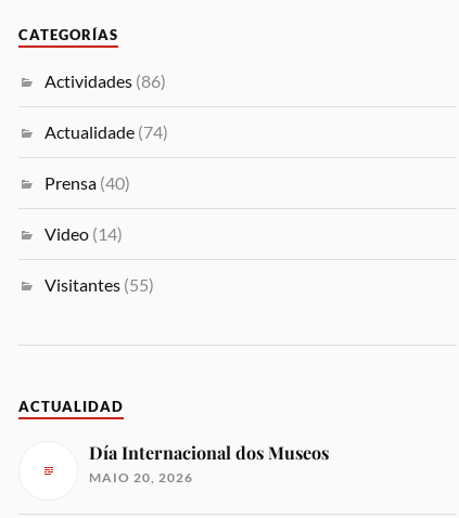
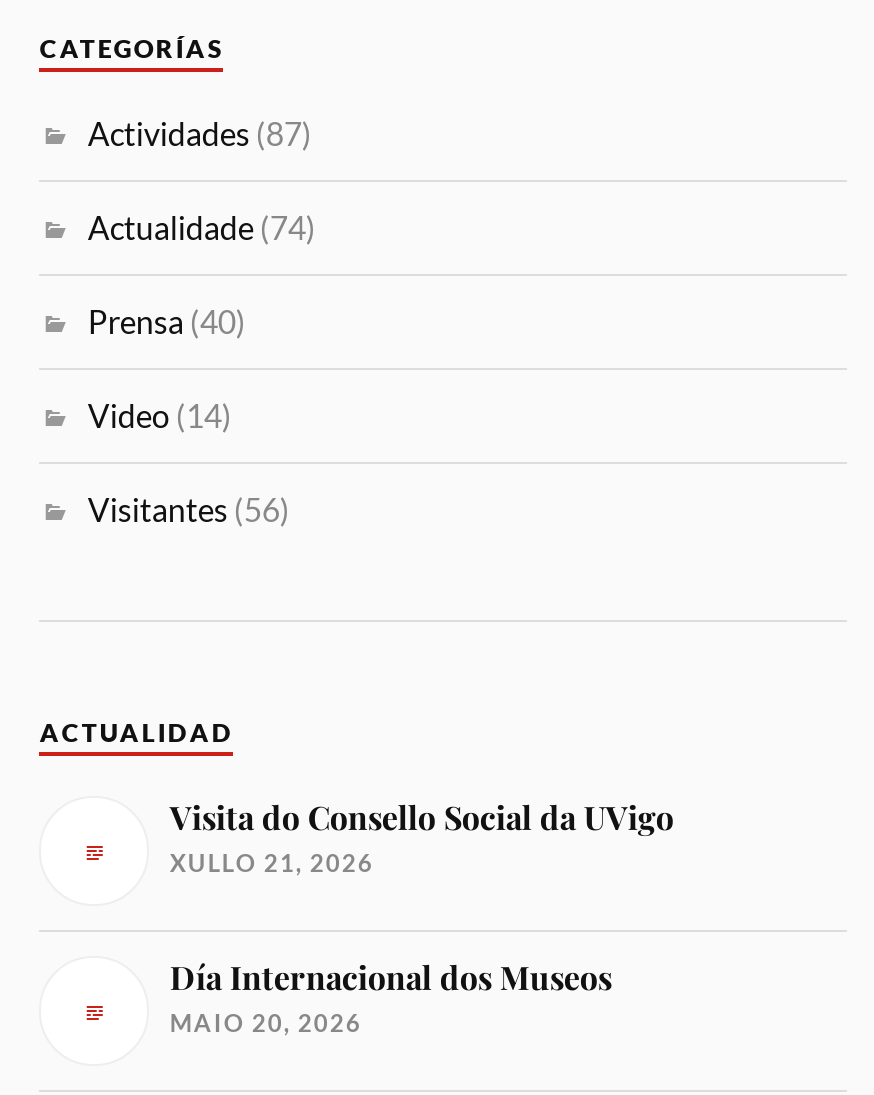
[45,70,166,91] Actividades (86) -> [88,114,312,152] Actividades (87)
[45,274,155,295] Visitantes (55) -> [88,490,290,528] Visitantes (56)
none -> [170,797,674,879] Visita do Consello Social da UVigo | XULLO 21, 2026

